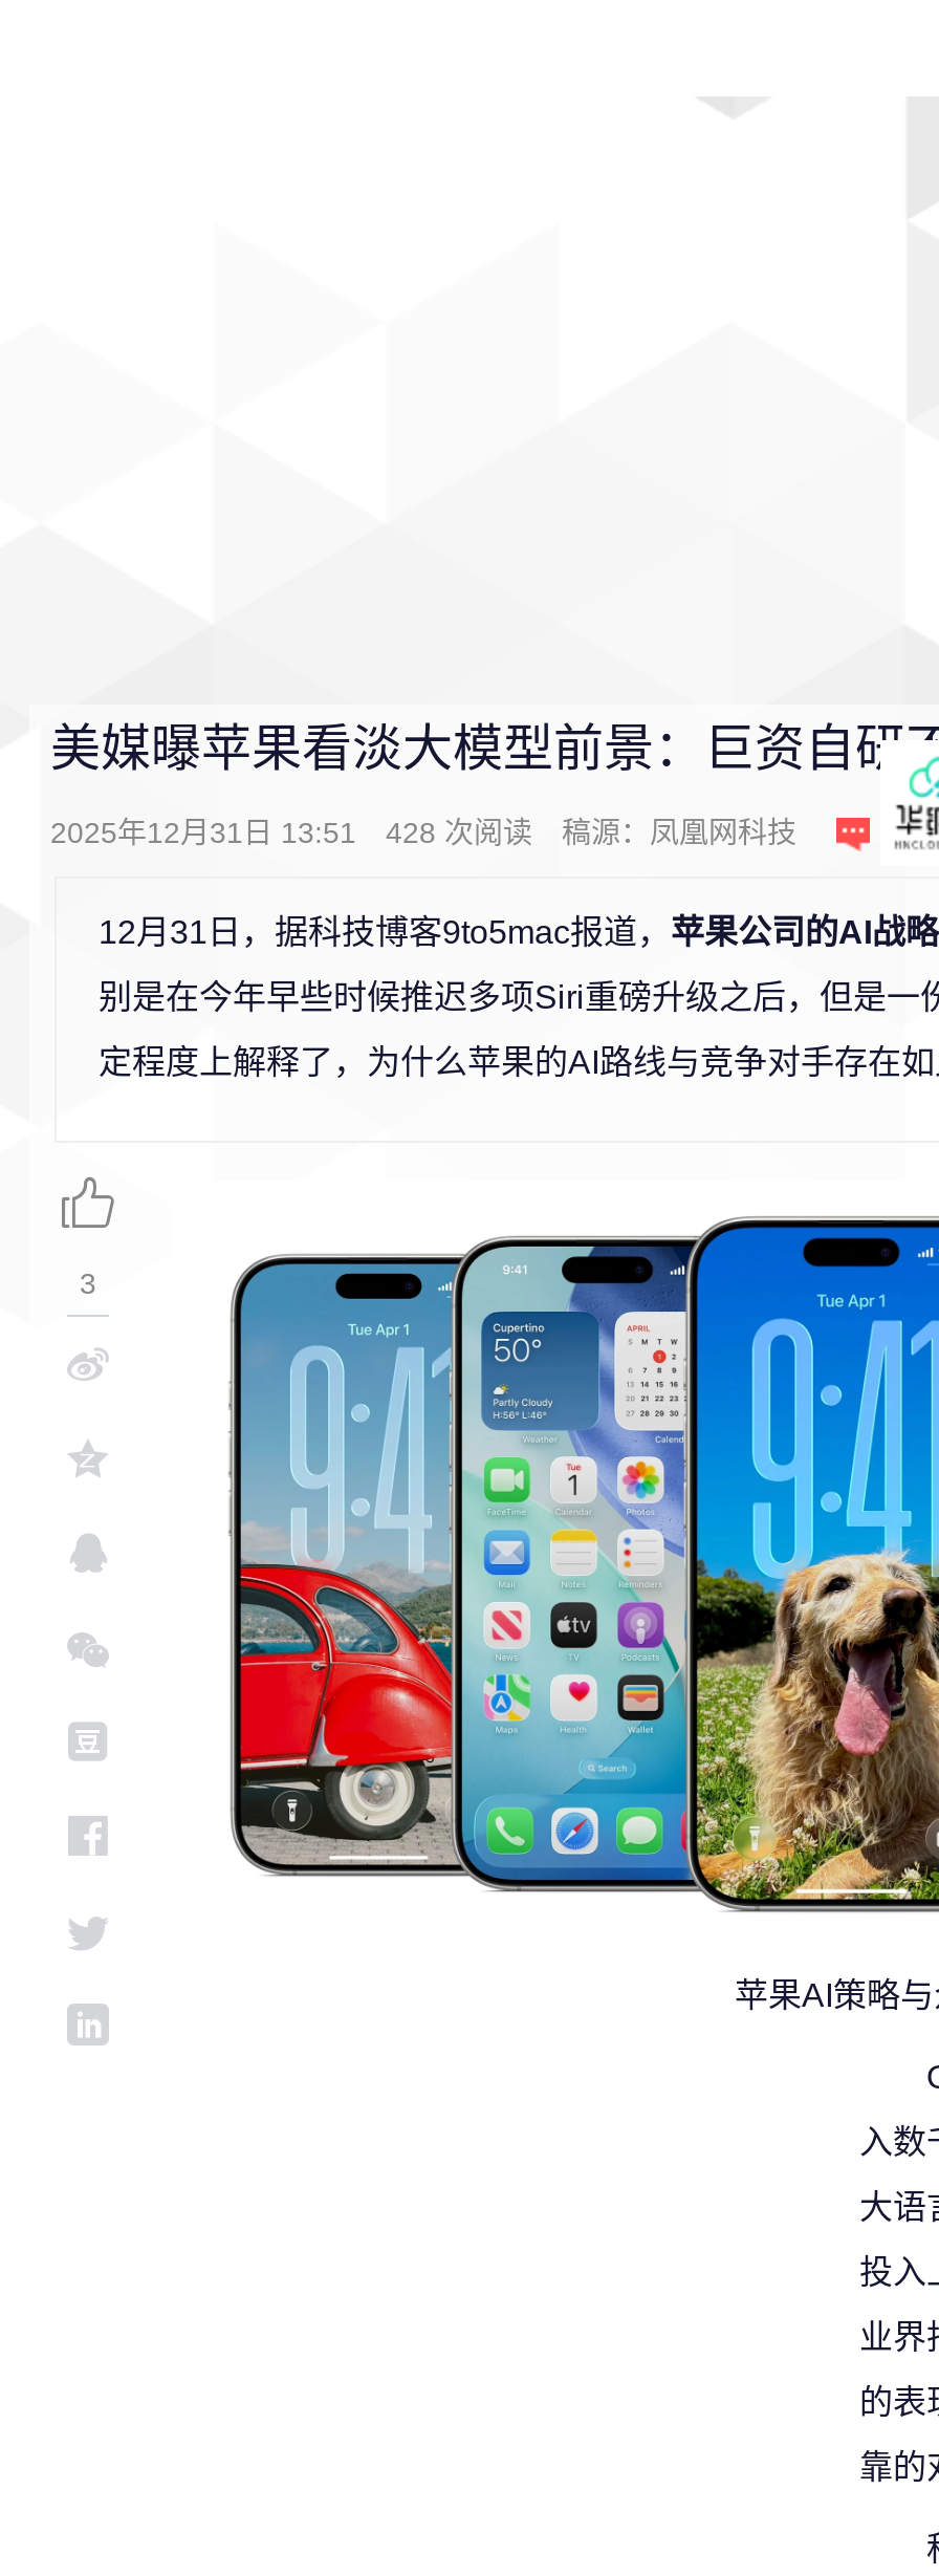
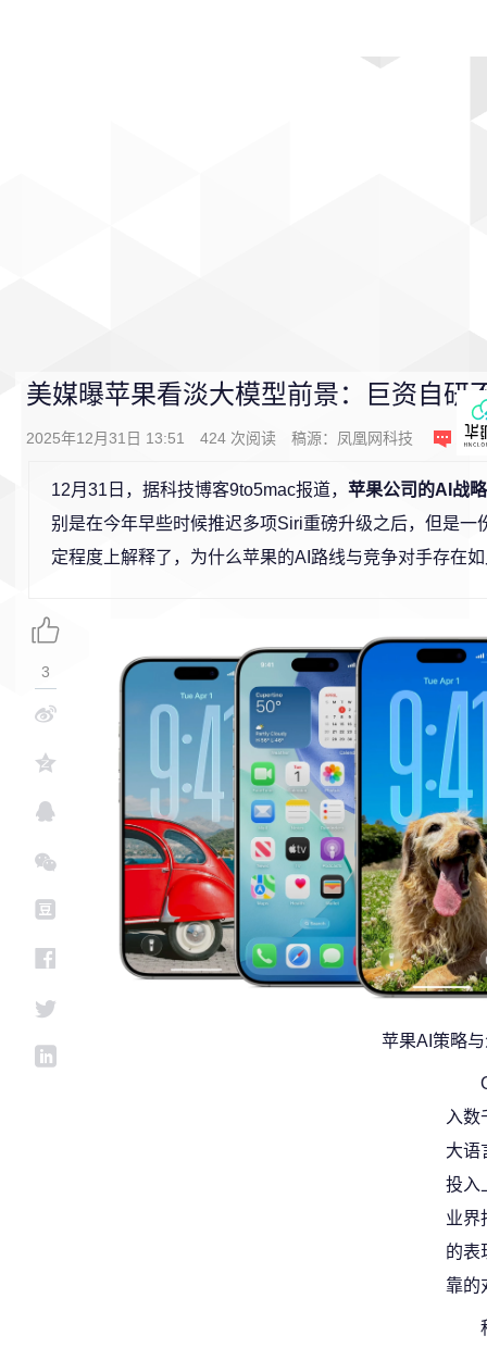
[50,816,796,849] 2025年12月31日 13:51 428次阅读 稿源：凤凰网科技 -> [26,429,413,447] 2025年12月31日 13:51 424次阅读 稿源：凤凰网科技

